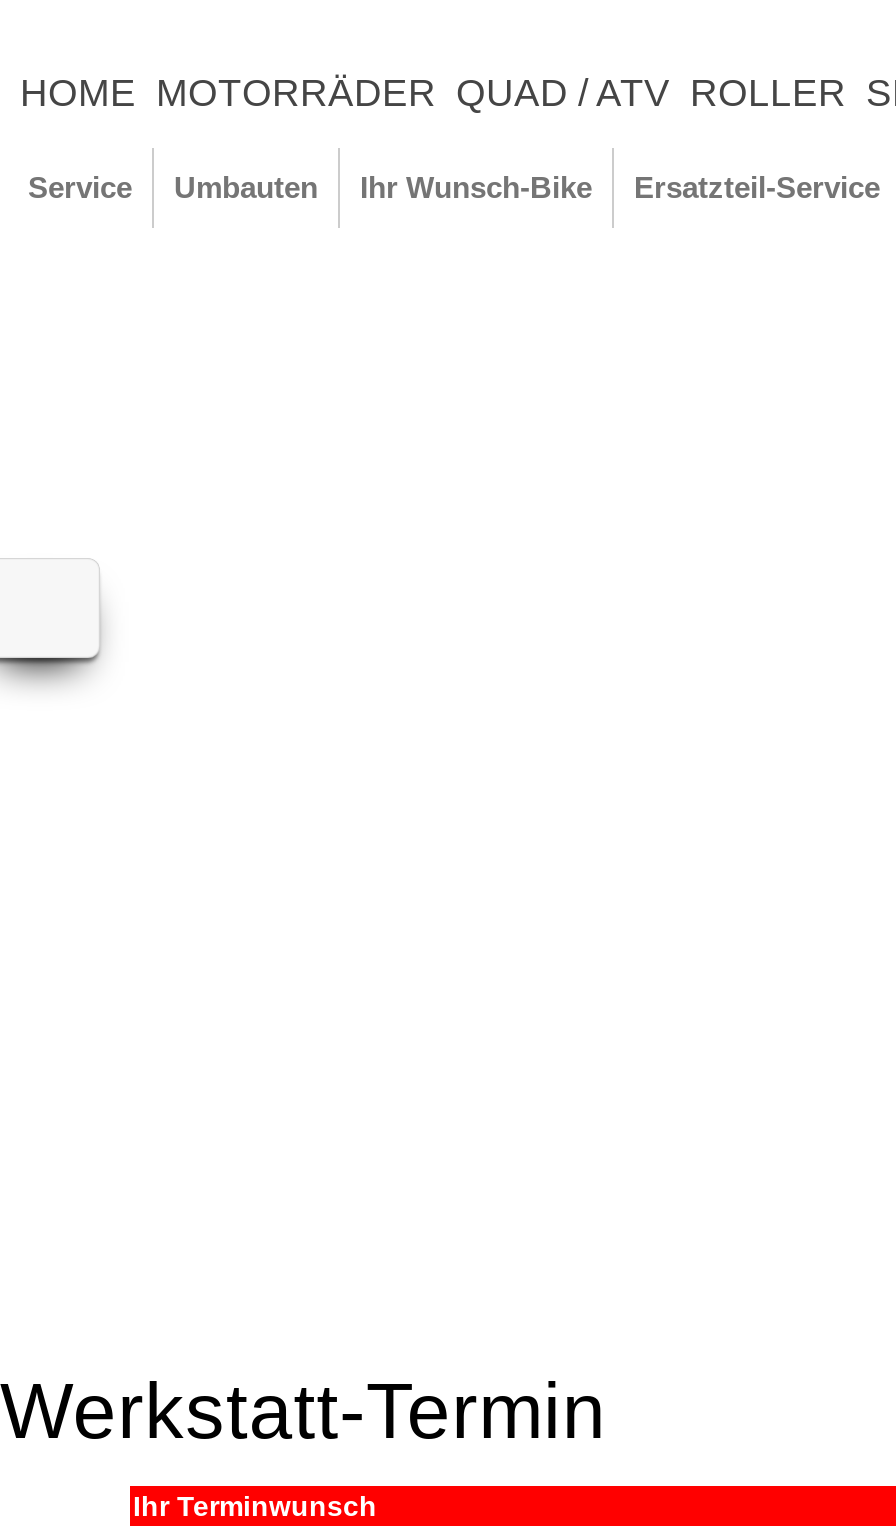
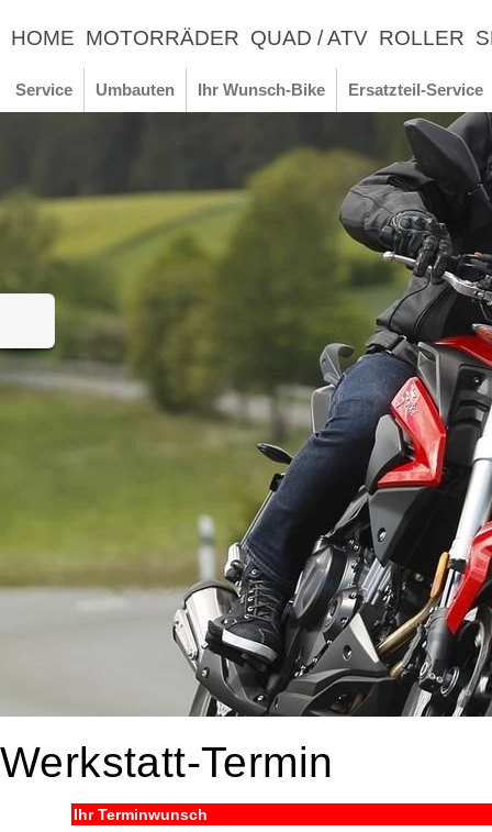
none -> [3,111,489,718] [image]

